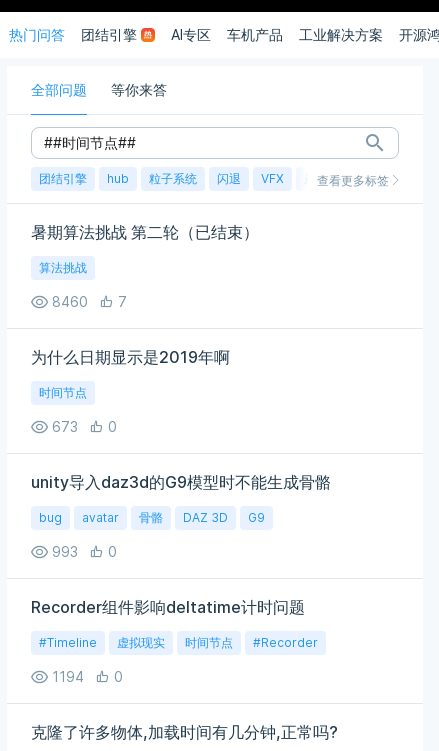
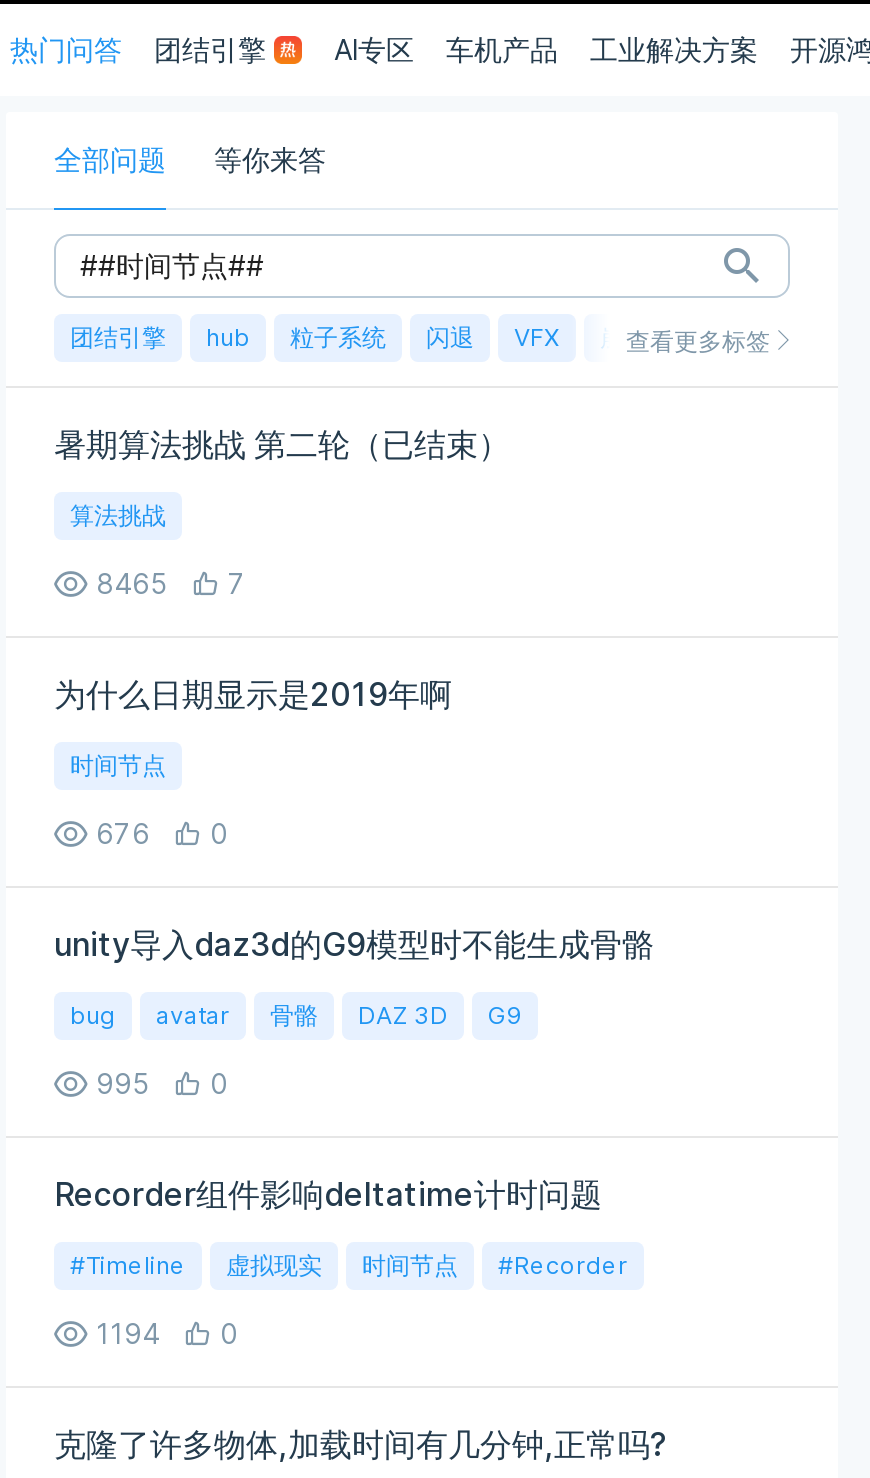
[52,293,127,310] 8460 7 -> [96,566,246,600] 8465 7
[52,418,117,435] 673 0 -> [96,816,228,850] 676 0
[52,543,117,560] 993 0 -> [96,1066,228,1100] 995 0

